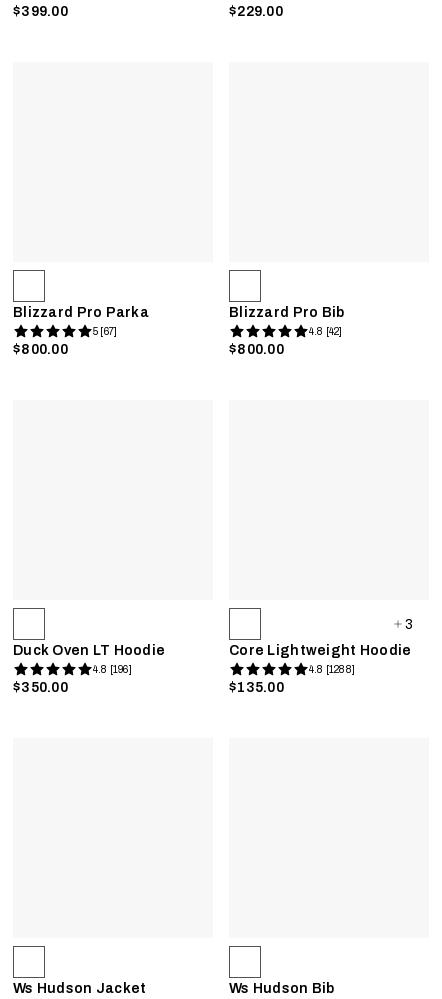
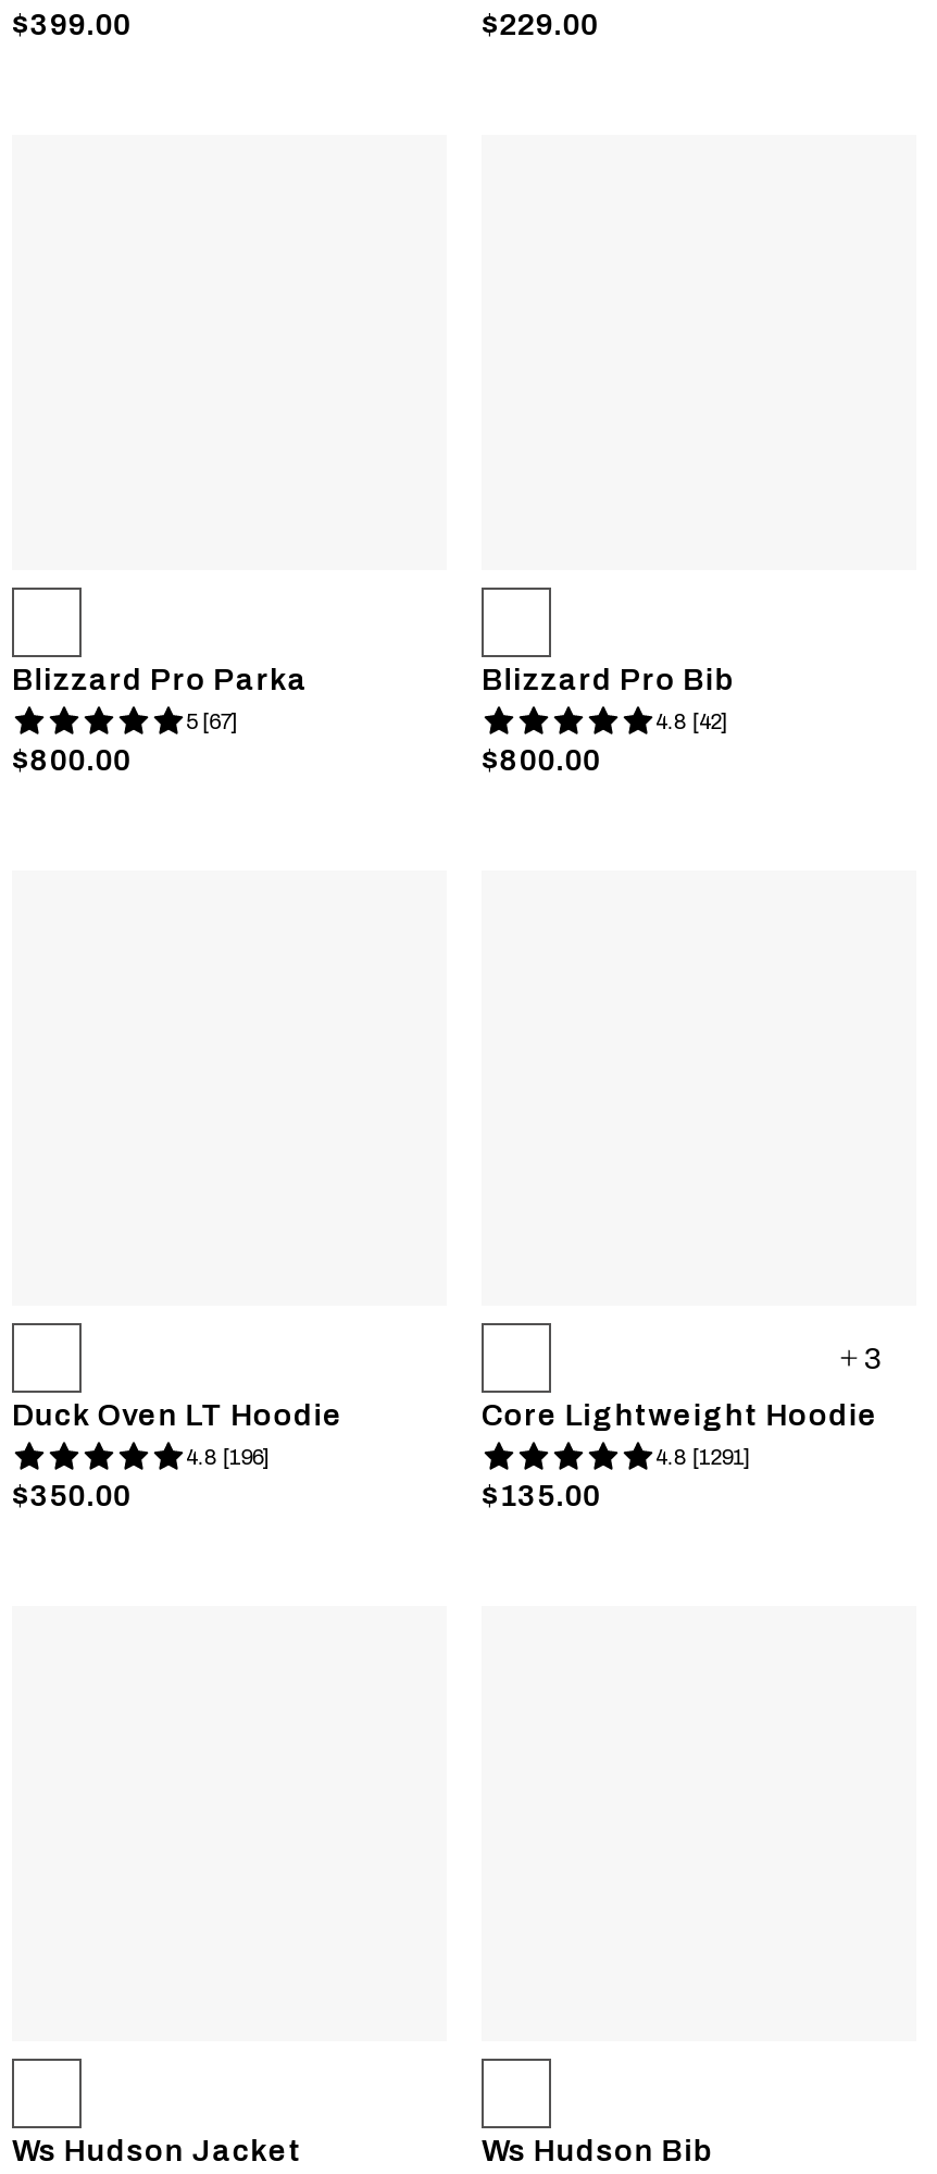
[309,664,355,675] 4.8 [1288] -> [655,1445,751,1469] 4.8 [1291]

